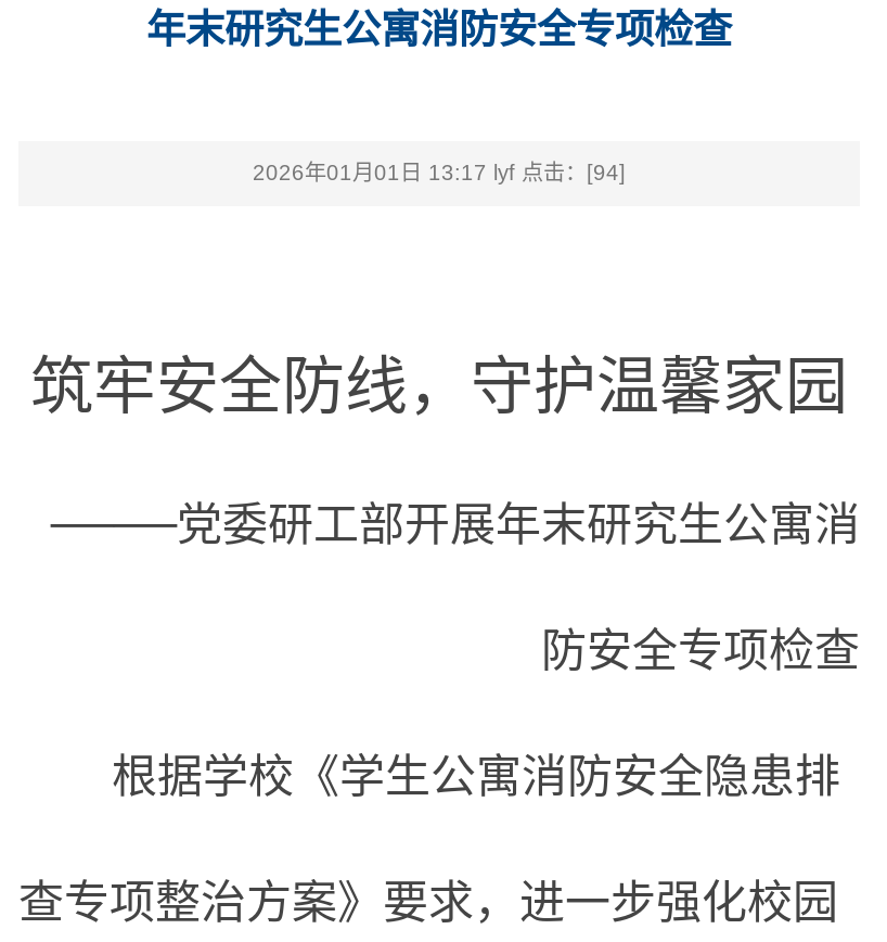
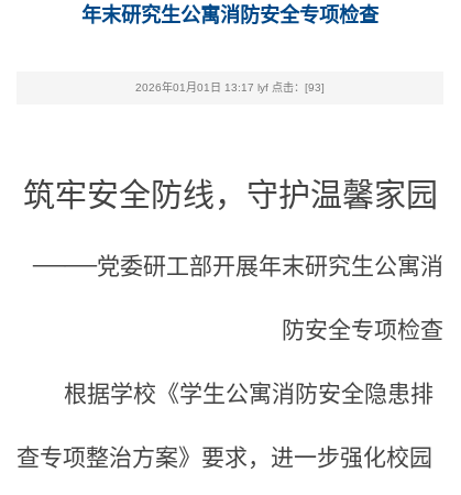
[253,160,626,184] 2026年01月01日 13:17 lyf 点击：[94] -> [135,81,325,93] 2026年01月01日 13:17 lyf 点击：[93]

